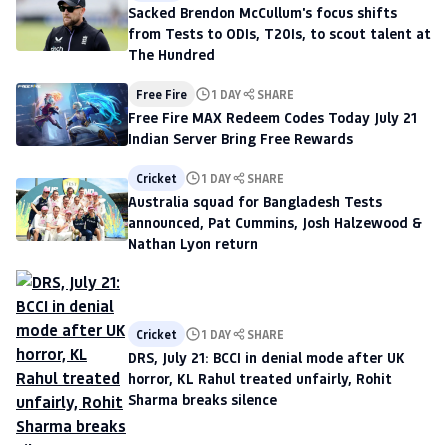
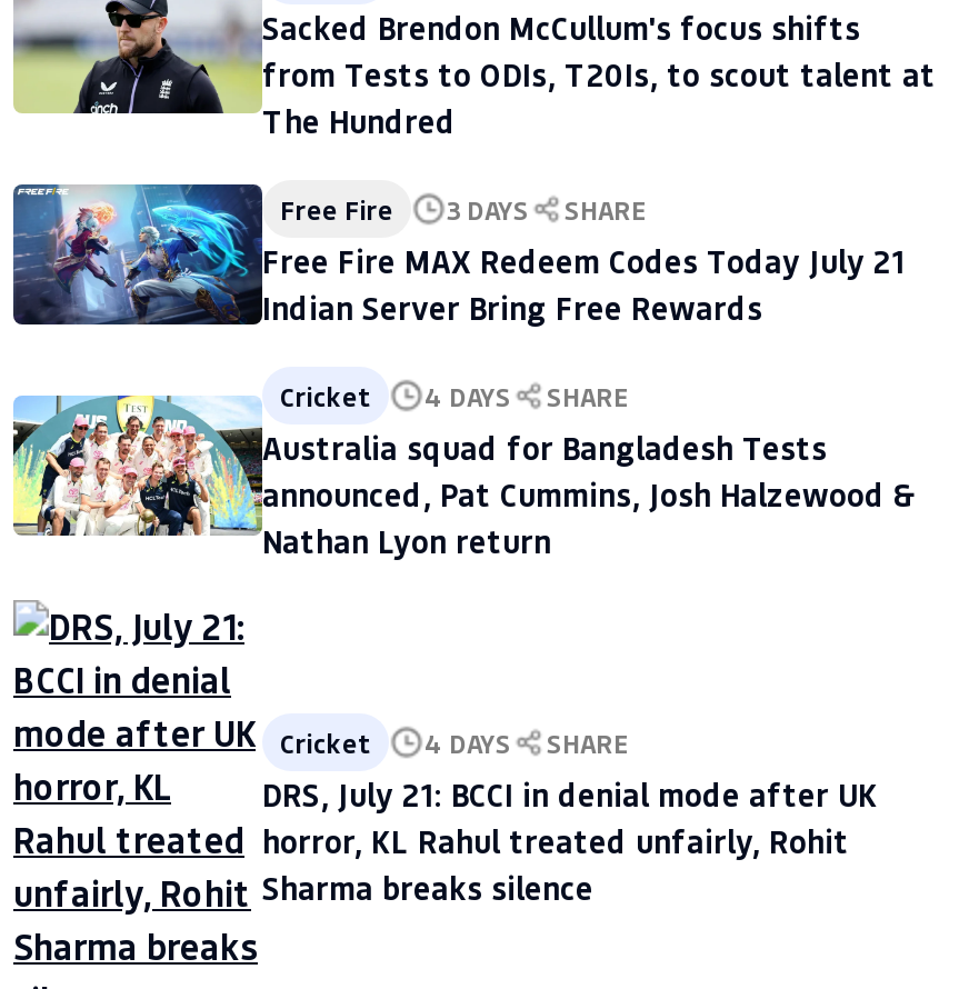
[136,86,294,102] Free Fire 1 DAY SHARE -> [280,191,647,226] Free Fire 3 DAYS SHARE
[136,170,284,186] Cricket 1 DAY SHARE -> [280,377,629,413] Cricket 4 DAYS SHARE
[136,326,284,342] Cricket 1 DAY SHARE -> [280,725,629,761] Cricket 4 DAYS SHARE

